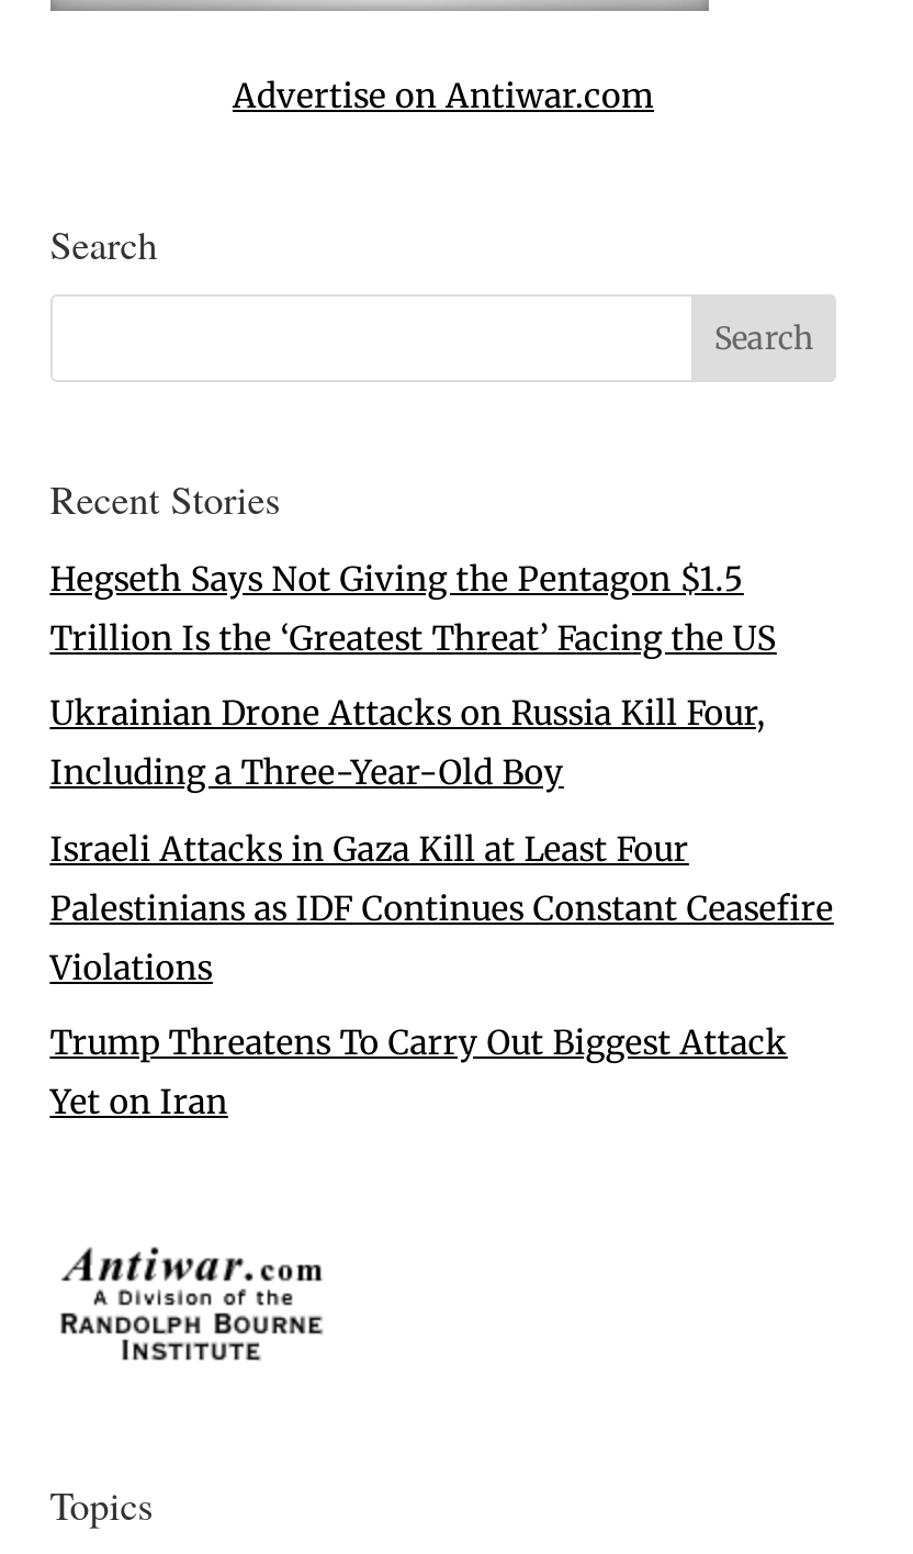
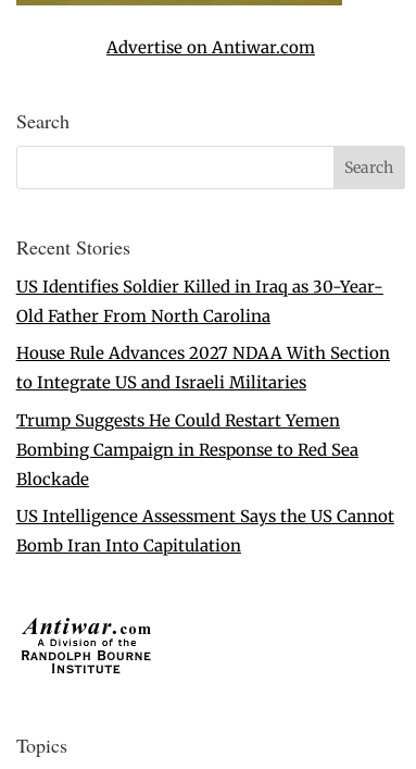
[50,557,776,659] Hegseth Says Not Giving the Pentagon $1.5 | Trillion Is the ‘Greatest Threat’ Facing the US -> [16,276,383,326] US Identifies Soldier Killed in Iraq as 30-Year- | Old Father From North Carolina
[50,693,766,794] Ukrainian Drone Attacks on Russia Kill Four, | Including a Three-Year-Old Boy -> [16,343,390,393] House Rule Advances 2027 NDAA With Section | to Integrate US and Israeli Militaries
[50,828,834,988] Israeli Attacks in Gaza Kill at Least Four | Palestinians as IDF Continues Constant Ceasefire | Violations -> [16,410,358,489] Trump Suggests He Could Restart Yemen | Bombing Campaign in Response to Red Sea | Blockade
[50,1022,787,1123] Trump Threatens To Carry Out Biggest Attack | Yet on Iran -> [16,506,394,556] US Intelligence Assessment Says the US Cannot | Bomb Iran Into Capitulation

